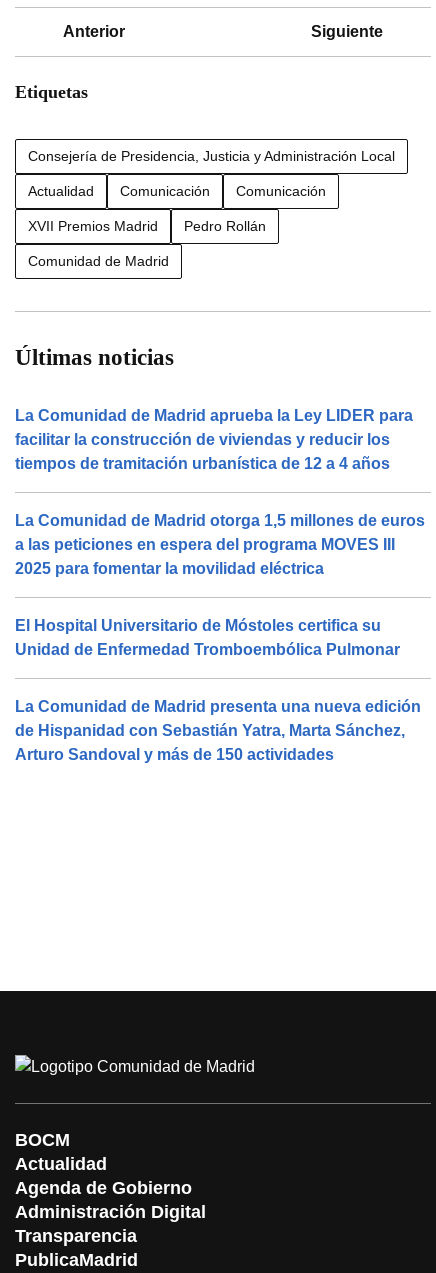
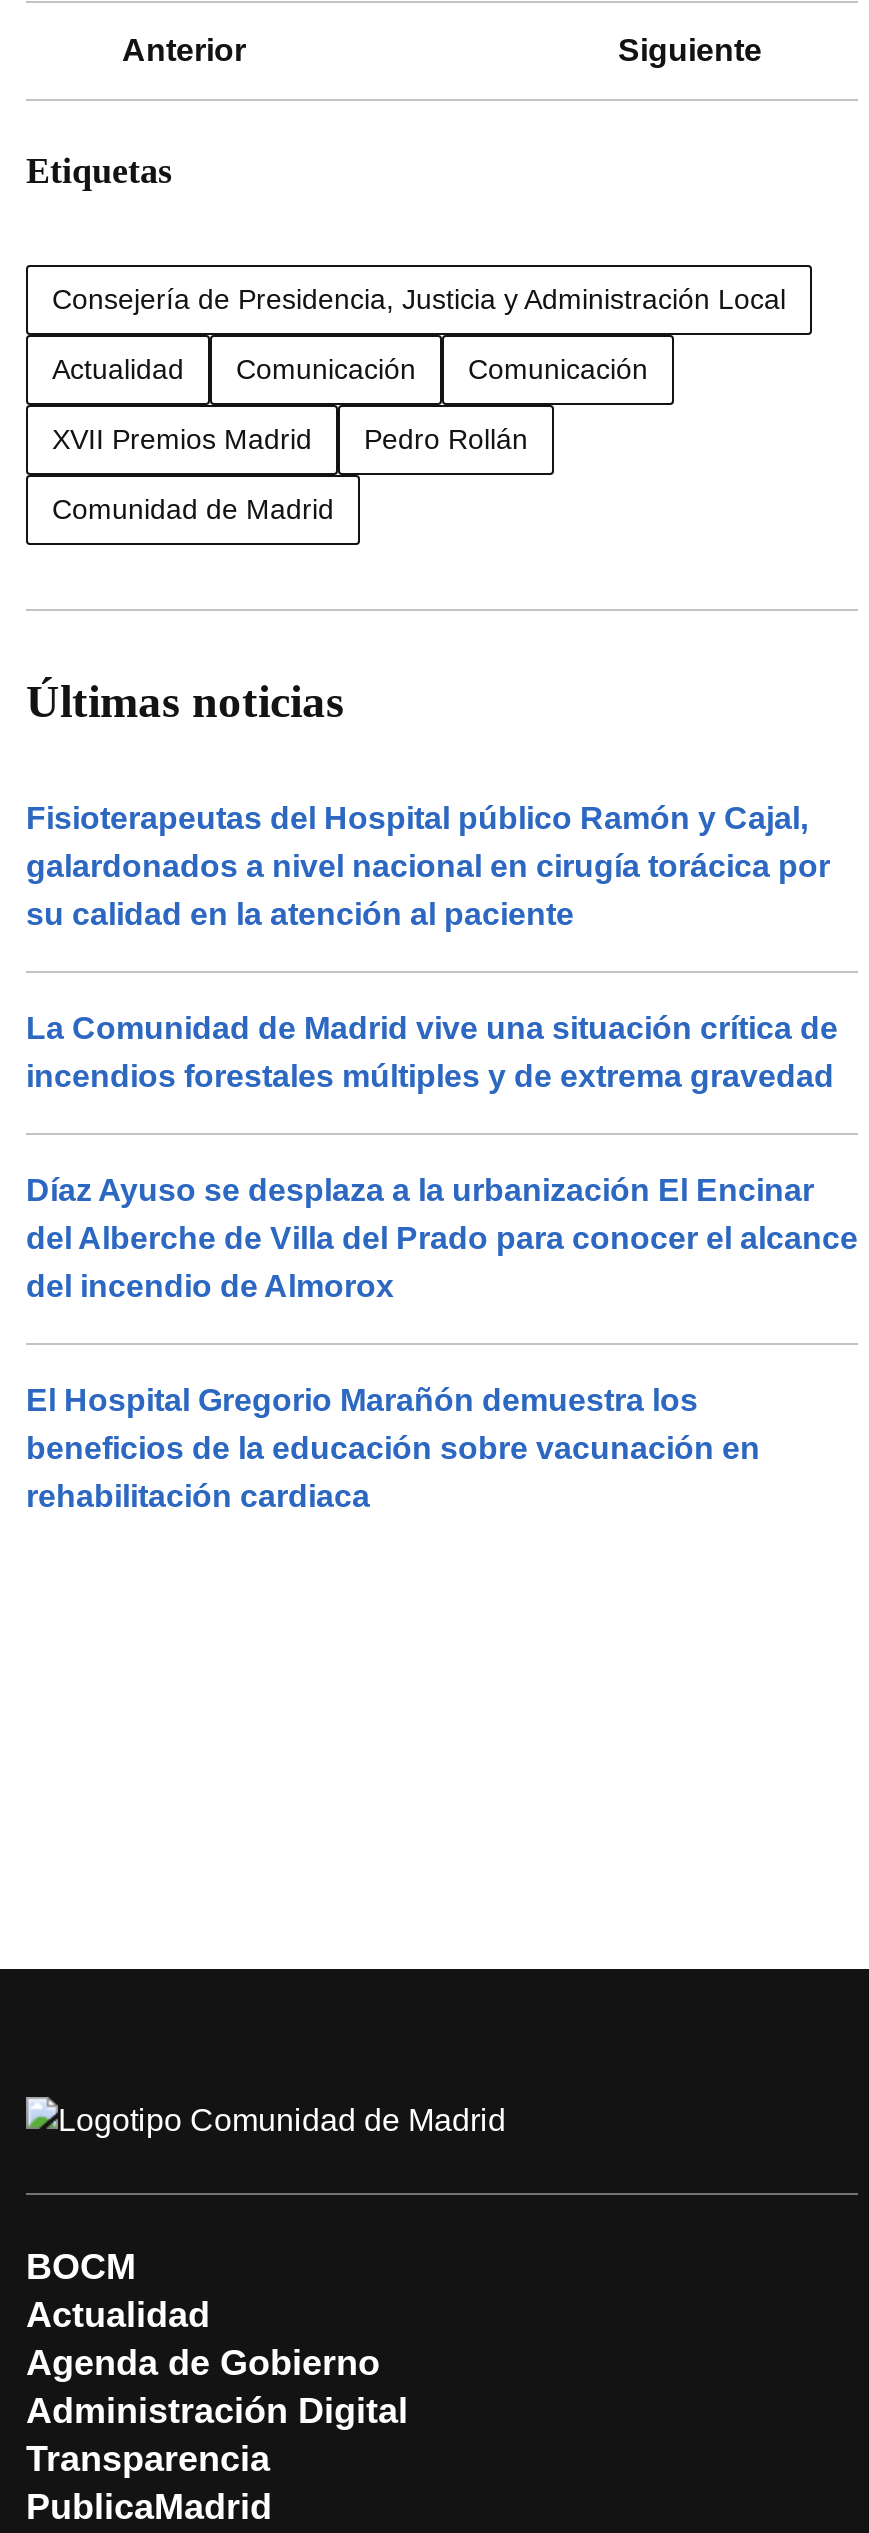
[15,407,413,472] La Comunidad de Madrid aprueba la Ley LIDER para | facilitar la construcción de viviendas y reducir los | tiempos de tramitación urbanística de 12 a 4 años -> [26,801,830,931] Fisioterapeutas del Hospital público Ramón y Cajal, | galardonados a nivel nacional en cirugía torácica por | su calidad en la atención al paciente
[15,512,425,577] La Comunidad de Madrid otorga 1,5 millones de euros | a las peticiones en espera del programa MOVES III | 2025 para fomentar la movilidad eléctrica -> [26,1011,838,1093] La Comunidad de Madrid vive una situación crítica de | incendios forestales múltiples y de extrema gravedad
[15,617,400,658] El Hospital Universitario de Móstoles certifica su | Unidad de Enfermedad Tromboembólica Pulmonar -> [26,1173,858,1303] Díaz Ayuso se desplaza a la urbanización El Encinar | del Alberche de Villa del Prado para conocer el alcance | del incendio de Almorox
[15,698,421,763] La Comunidad de Madrid presenta una nueva edición | de Hispanidad con Sebastián Yatra, Marta Sánchez, | Arturo Sandoval y más de 150 actividades -> [26,1383,760,1513] El Hospital Gregorio Marañón demuestra los | beneficios de la educación sobre vacunación en | rehabilitación cardiaca

